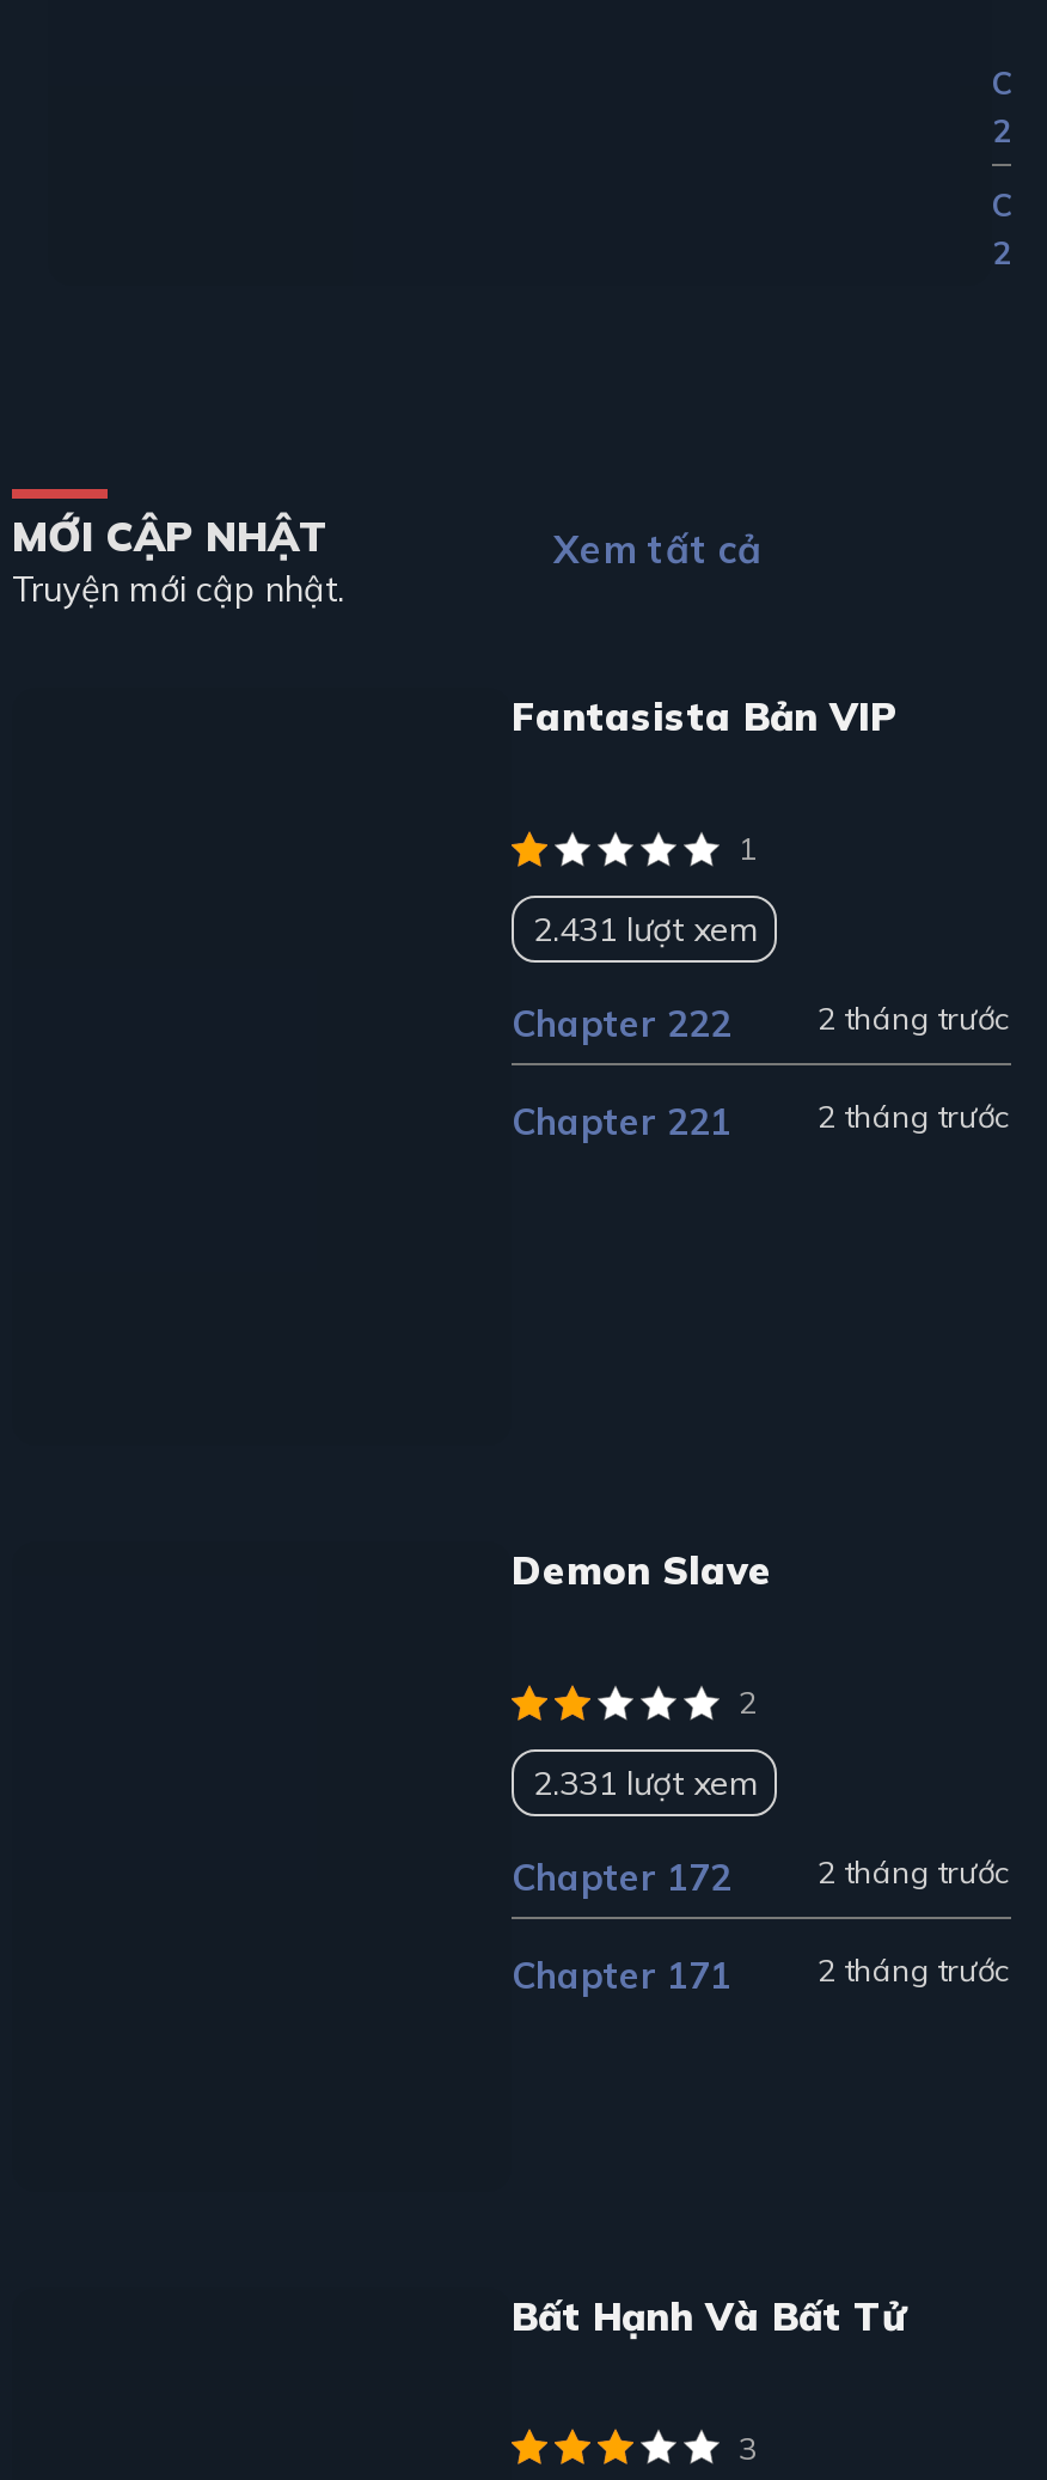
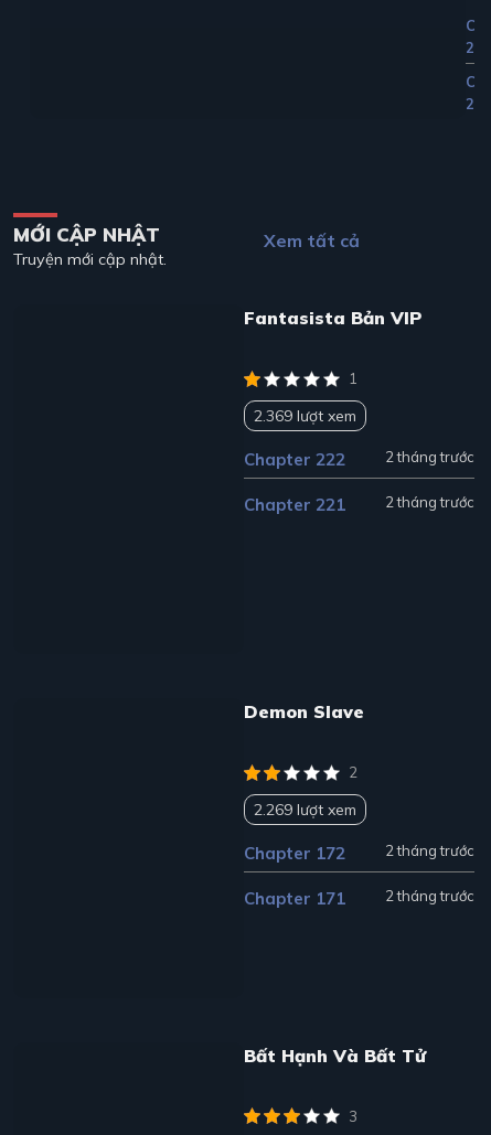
[533,908,755,951] 2.431 lượt xem -> [254,406,356,426] 2.369 lượt xem
[533,1761,755,1804] 2.331 lượt xem -> [254,800,356,820] 2.269 lượt xem

